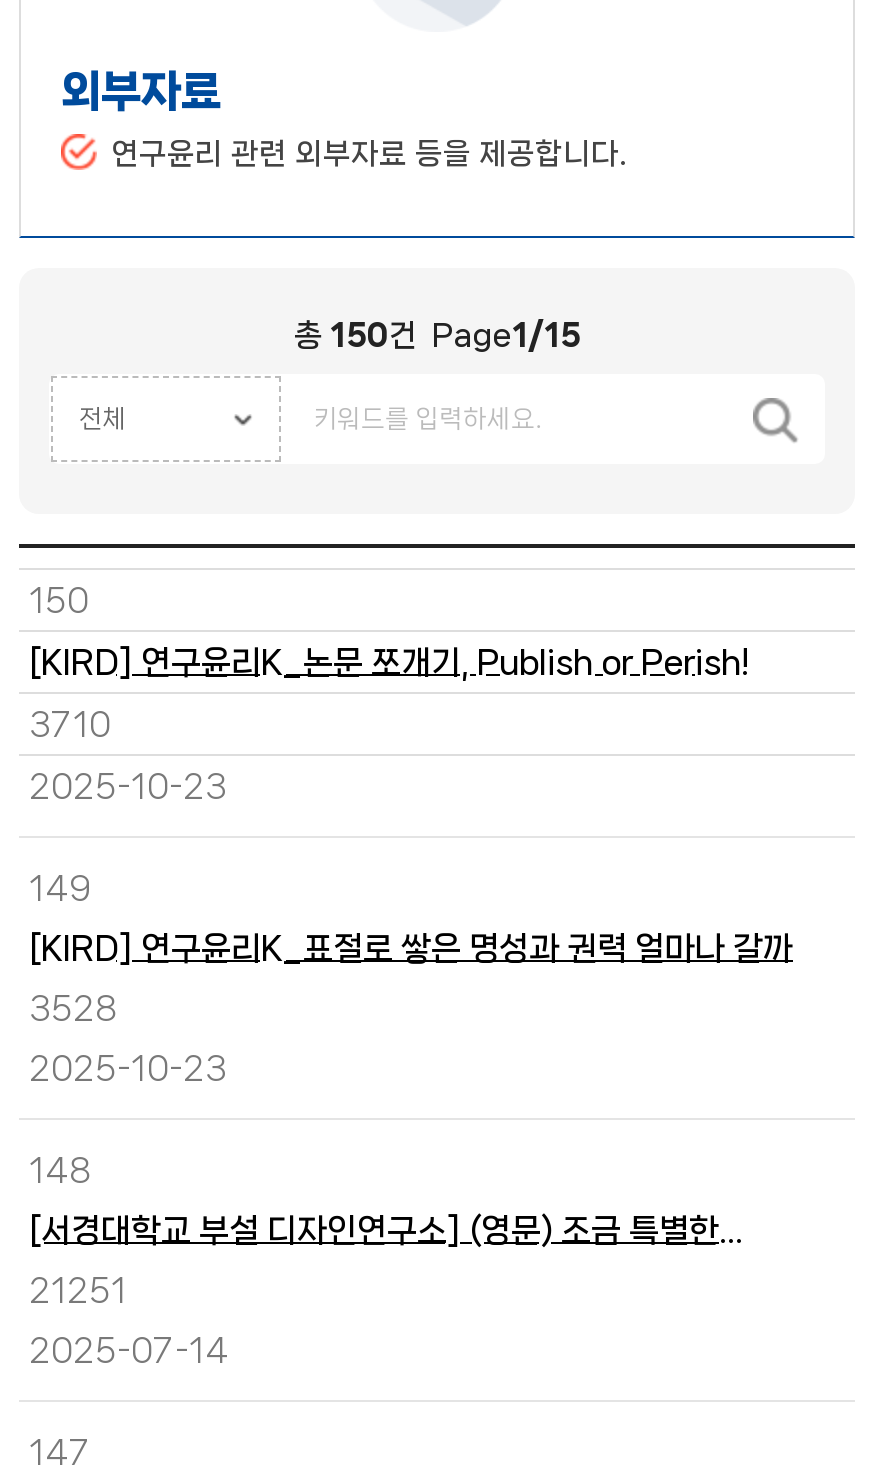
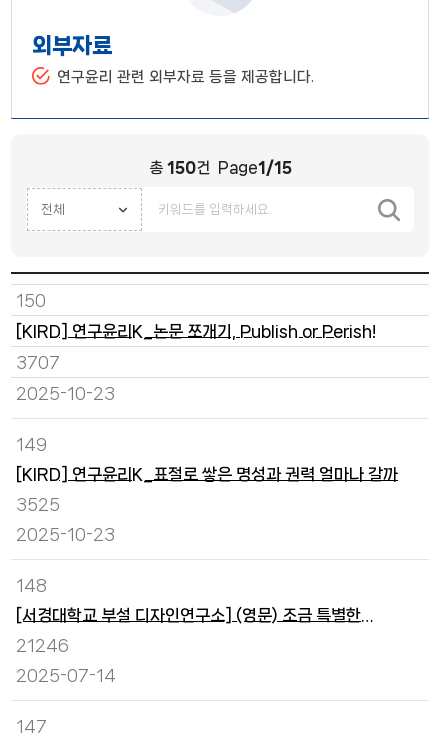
[29,706,111,742] 3710 -> [16,353,60,371] 3707
[29,990,117,1026] 3528 -> [16,495,60,513] 3525
[29,1272,127,1308] 21251 -> [16,636,69,654] 21246

